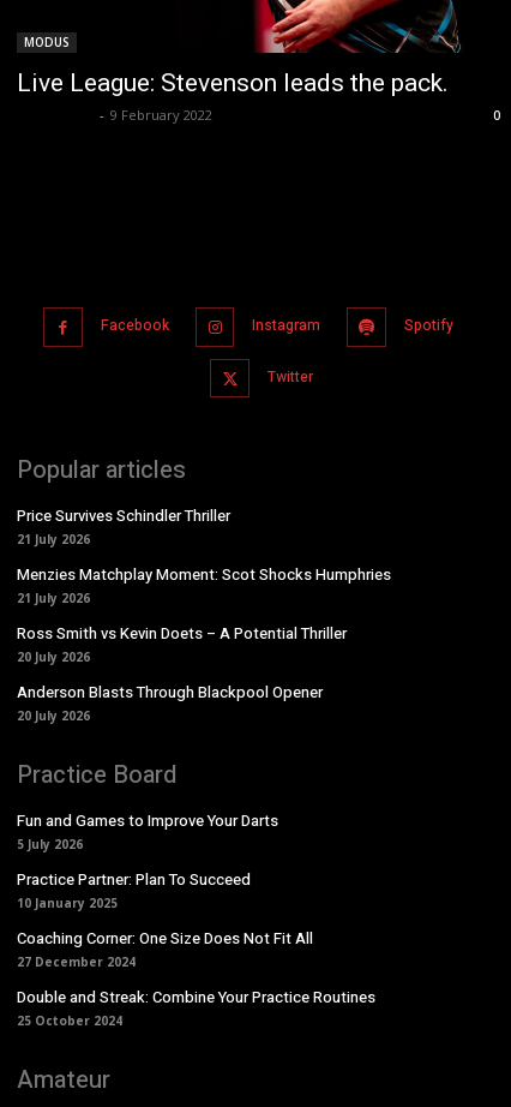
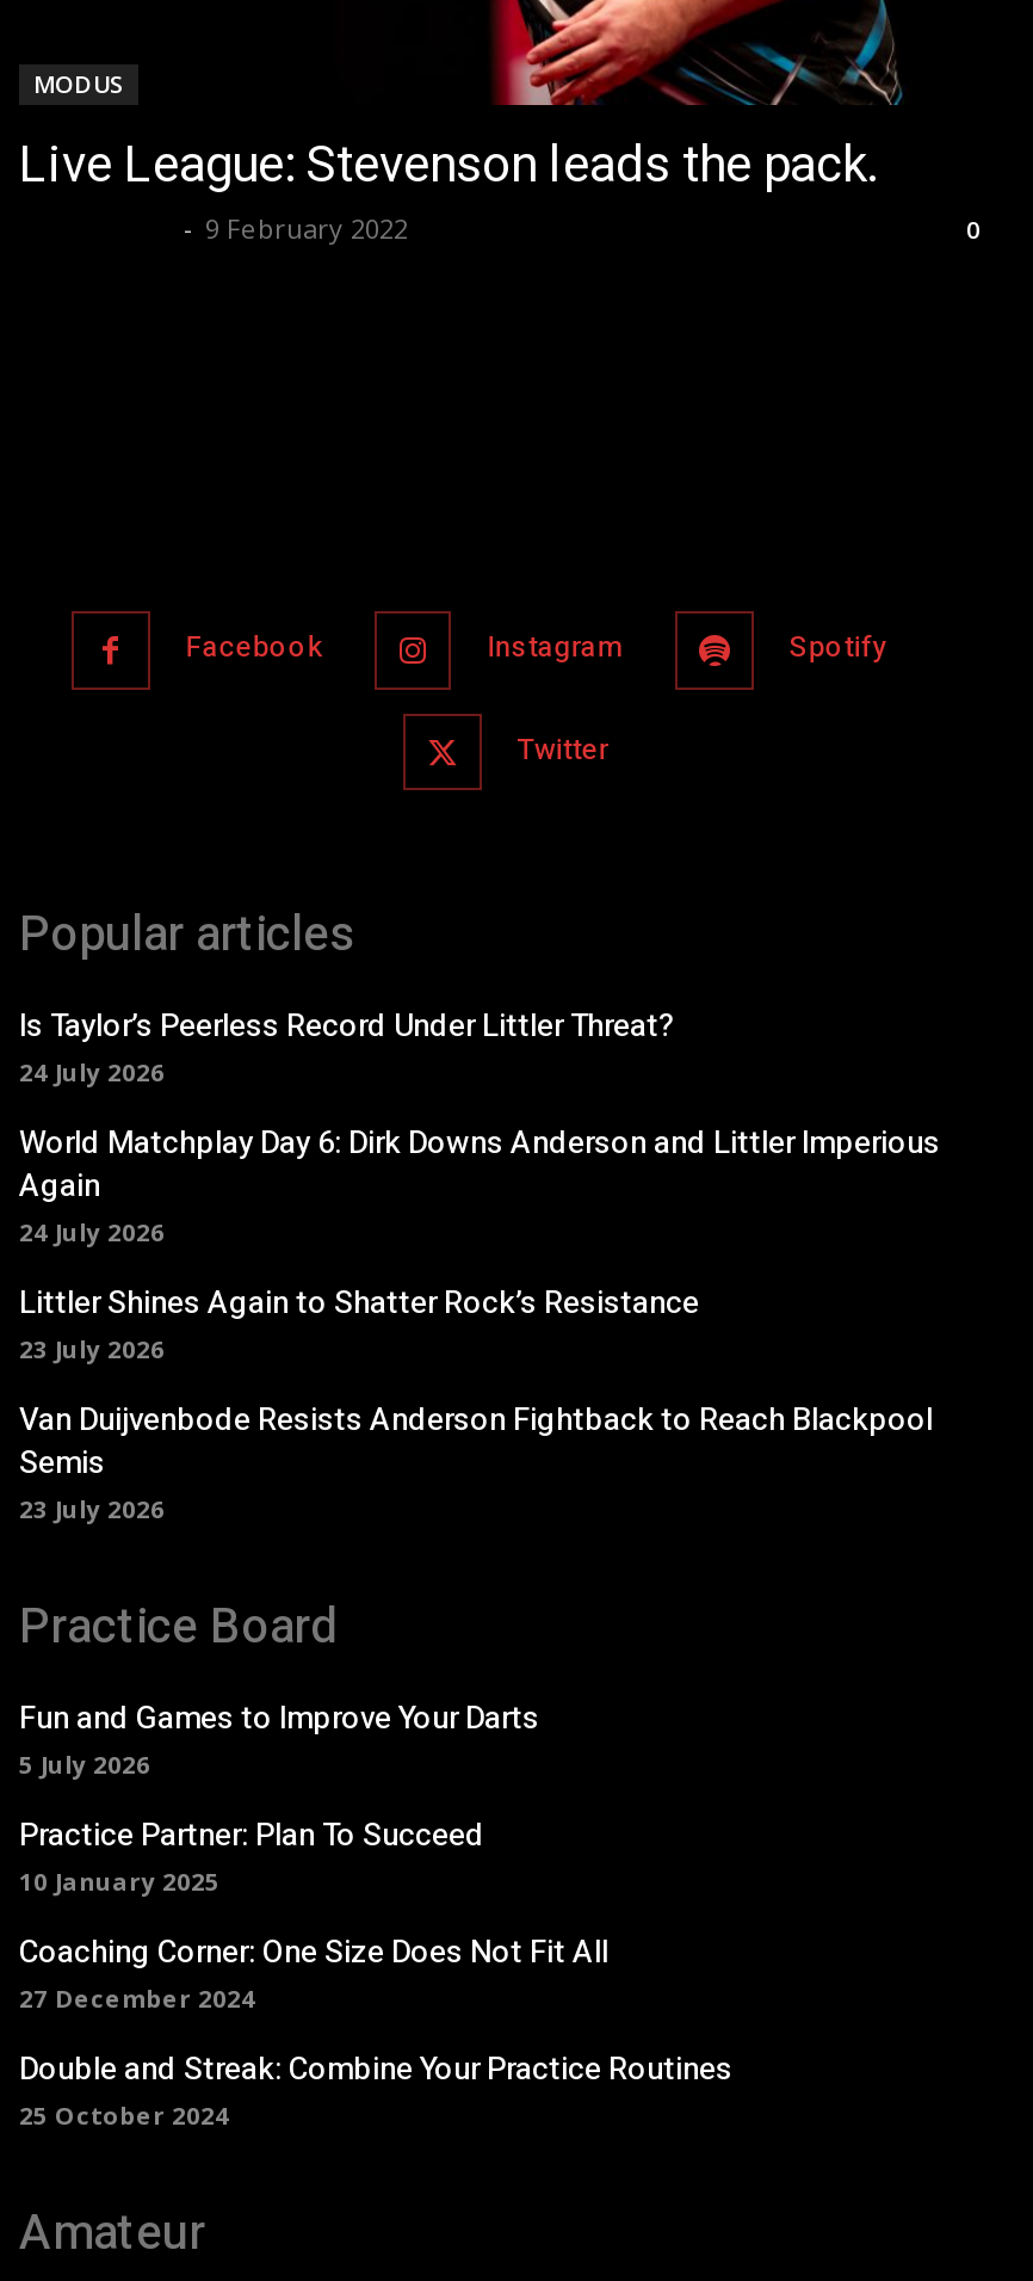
[17,504,230,547] Price Survives Schindler Thriller | 21 July 2026 -> [19,1003,675,1089] Is Taylor’s Peerless Record Under Littler Threat? | 24 July 2026
[17,563,391,606] Menzies Matchplay Moment: Scot Shocks Humphries | 21 July 2026 -> [19,1120,940,1249] World Matchplay Day 6: Dirk Downs Anderson and Littler Imperious | Again | 24 July 2026
[17,622,347,665] Ross Smith vs Kevin Doets – A Potential Thriller | 20 July 2026 -> [19,1280,699,1365] Littler Shines Again to Shatter Rock’s Resistance | 23 July 2026
[17,681,323,724] Anderson Blasts Through Blackpool Opener | 20 July 2026 -> [19,1397,933,1525] Van Duijvenbode Resists Anderson Fightback to Reach Blackpool | Semis | 23 July 2026

